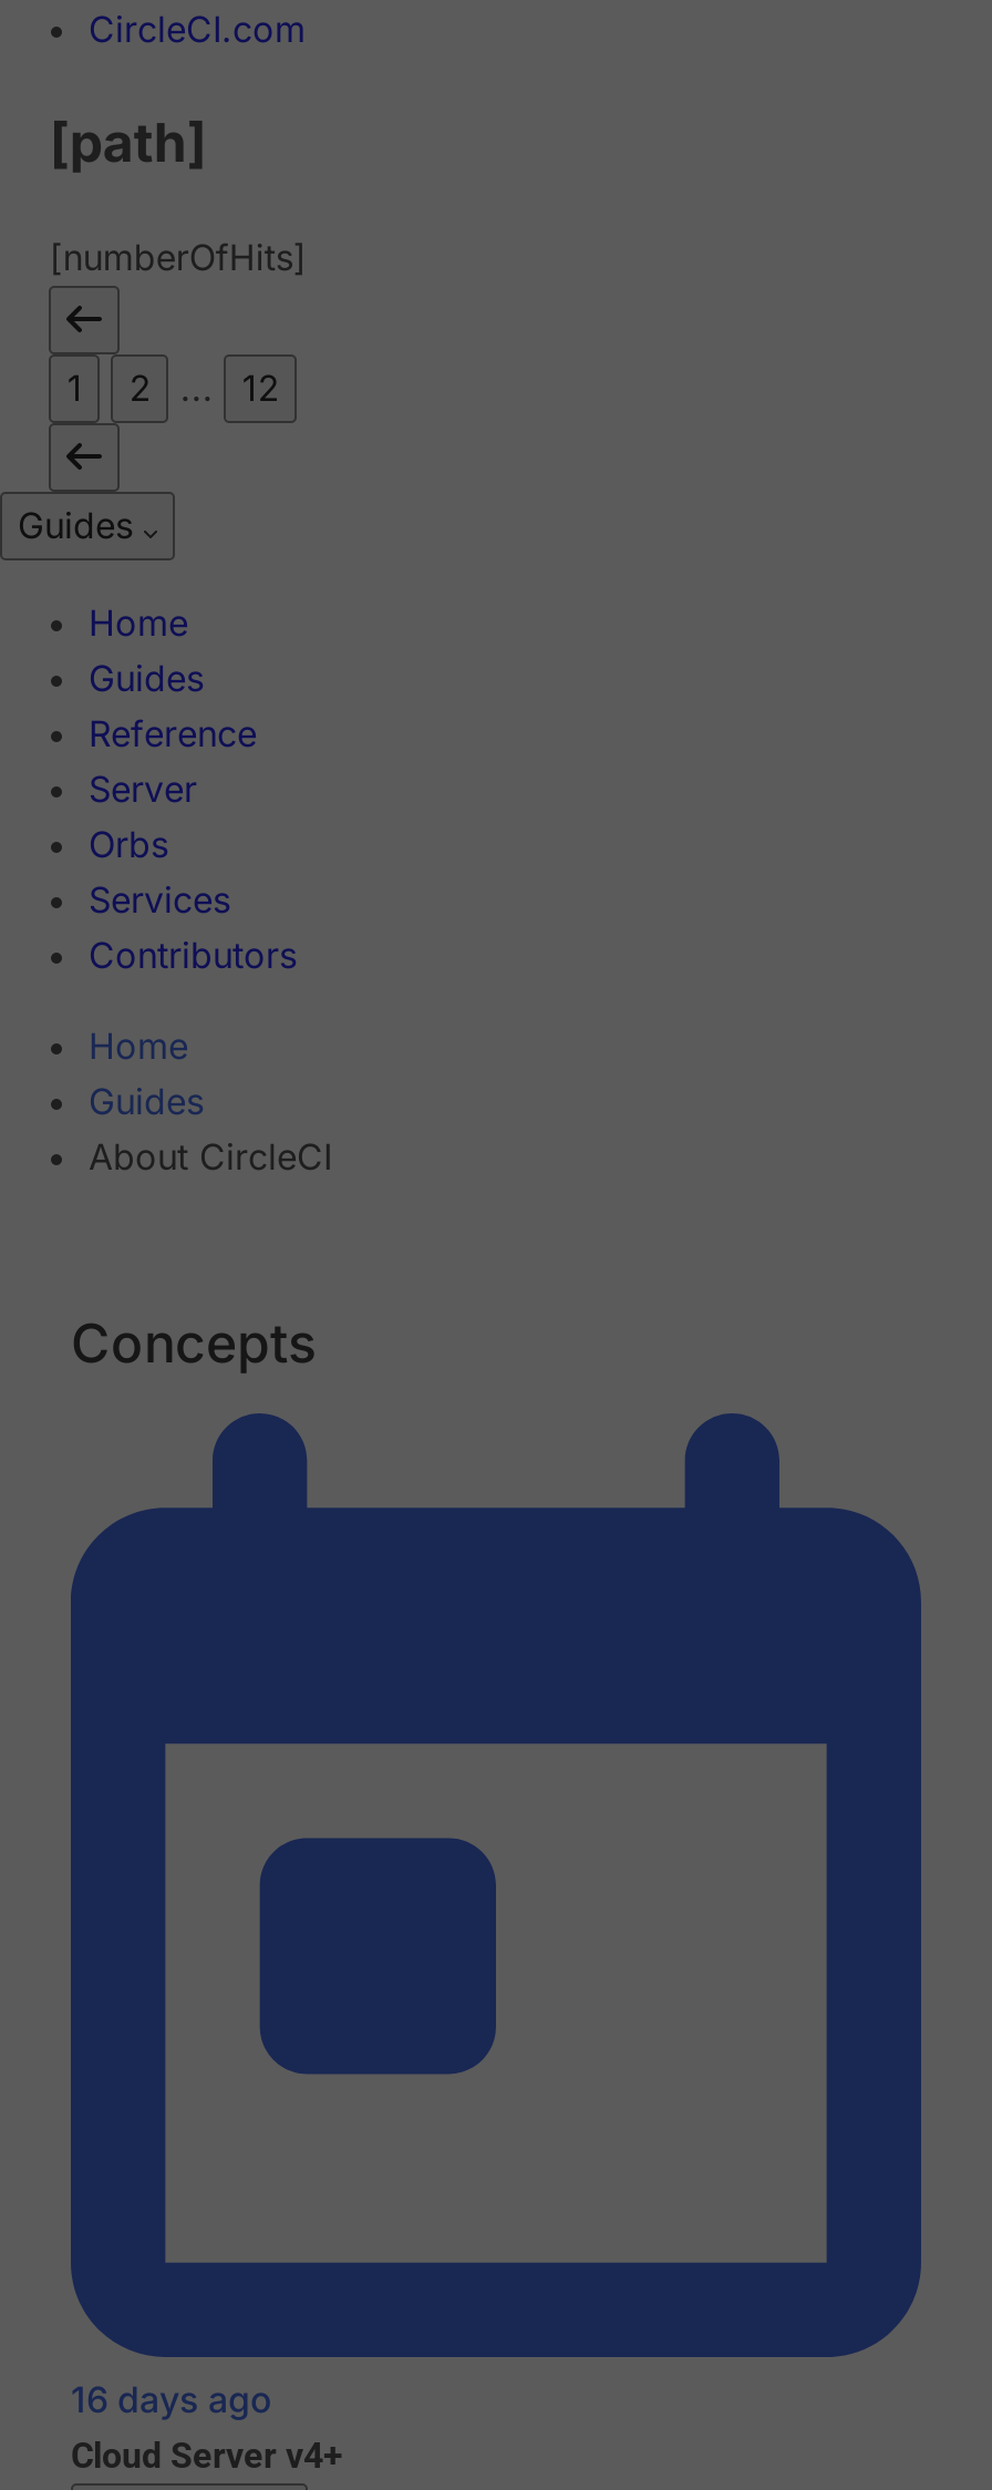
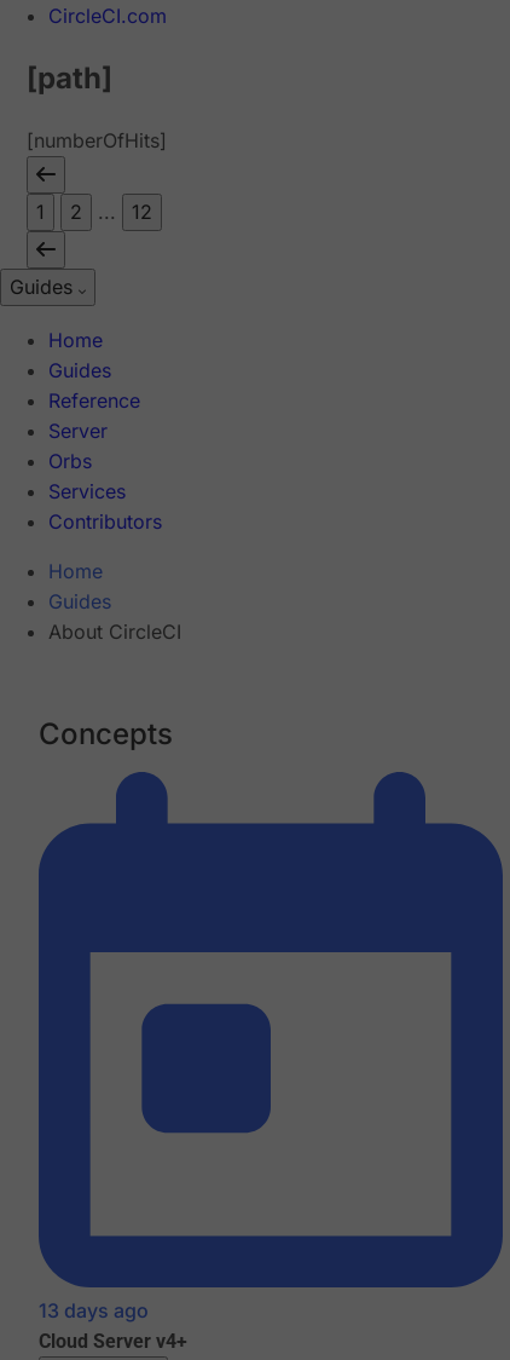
[71,2378,272,2422] 16 days ago -> [39,1299,149,1323] 13 days ago

